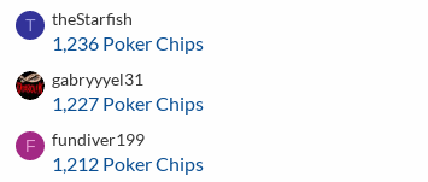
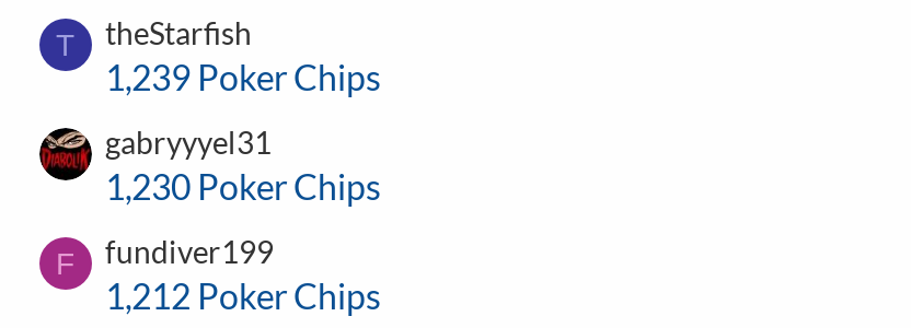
[52,31,204,54] 1,236 Poker Chips -> [105,55,381,96] 1,239 Poker Chips
[52,91,204,114] 1,227 Poker Chips -> [105,165,381,206] 1,230 Poker Chips

